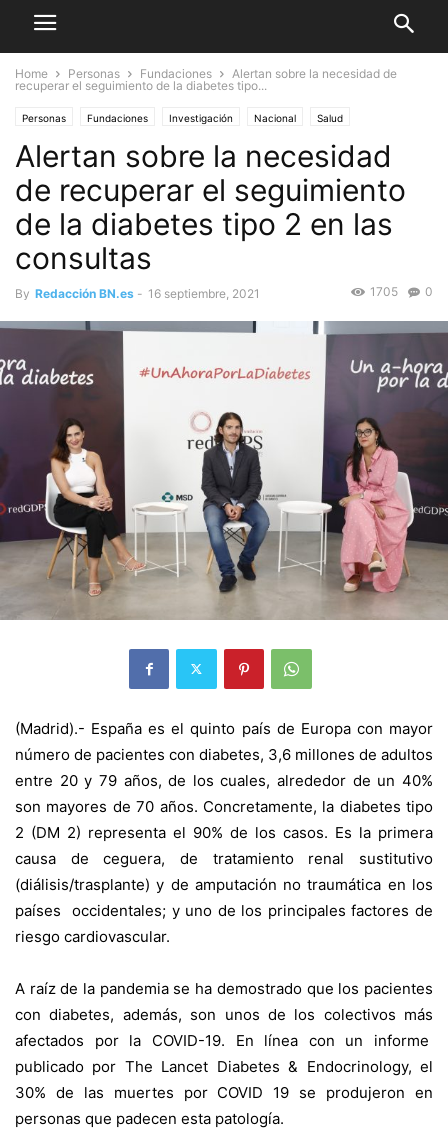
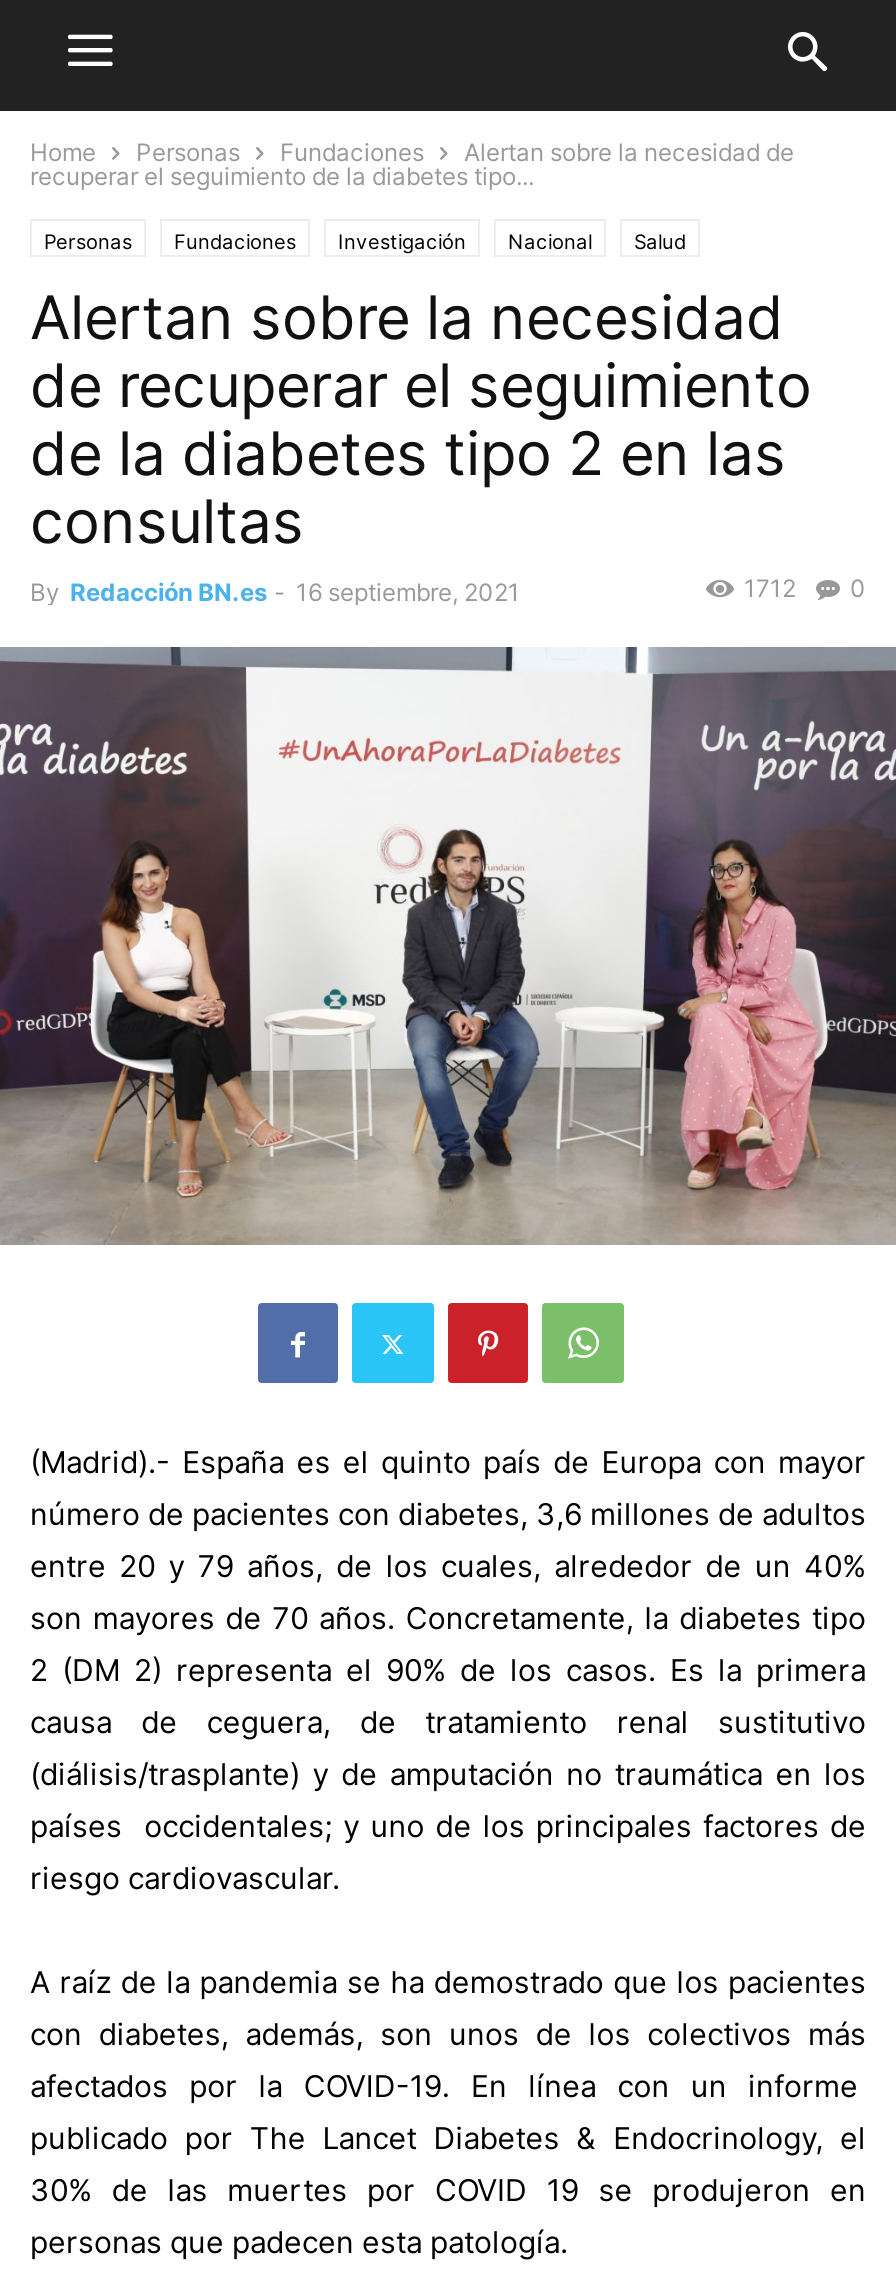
[370,284,433,299] 1705 0 -> [744,573,866,603] 1712 0

